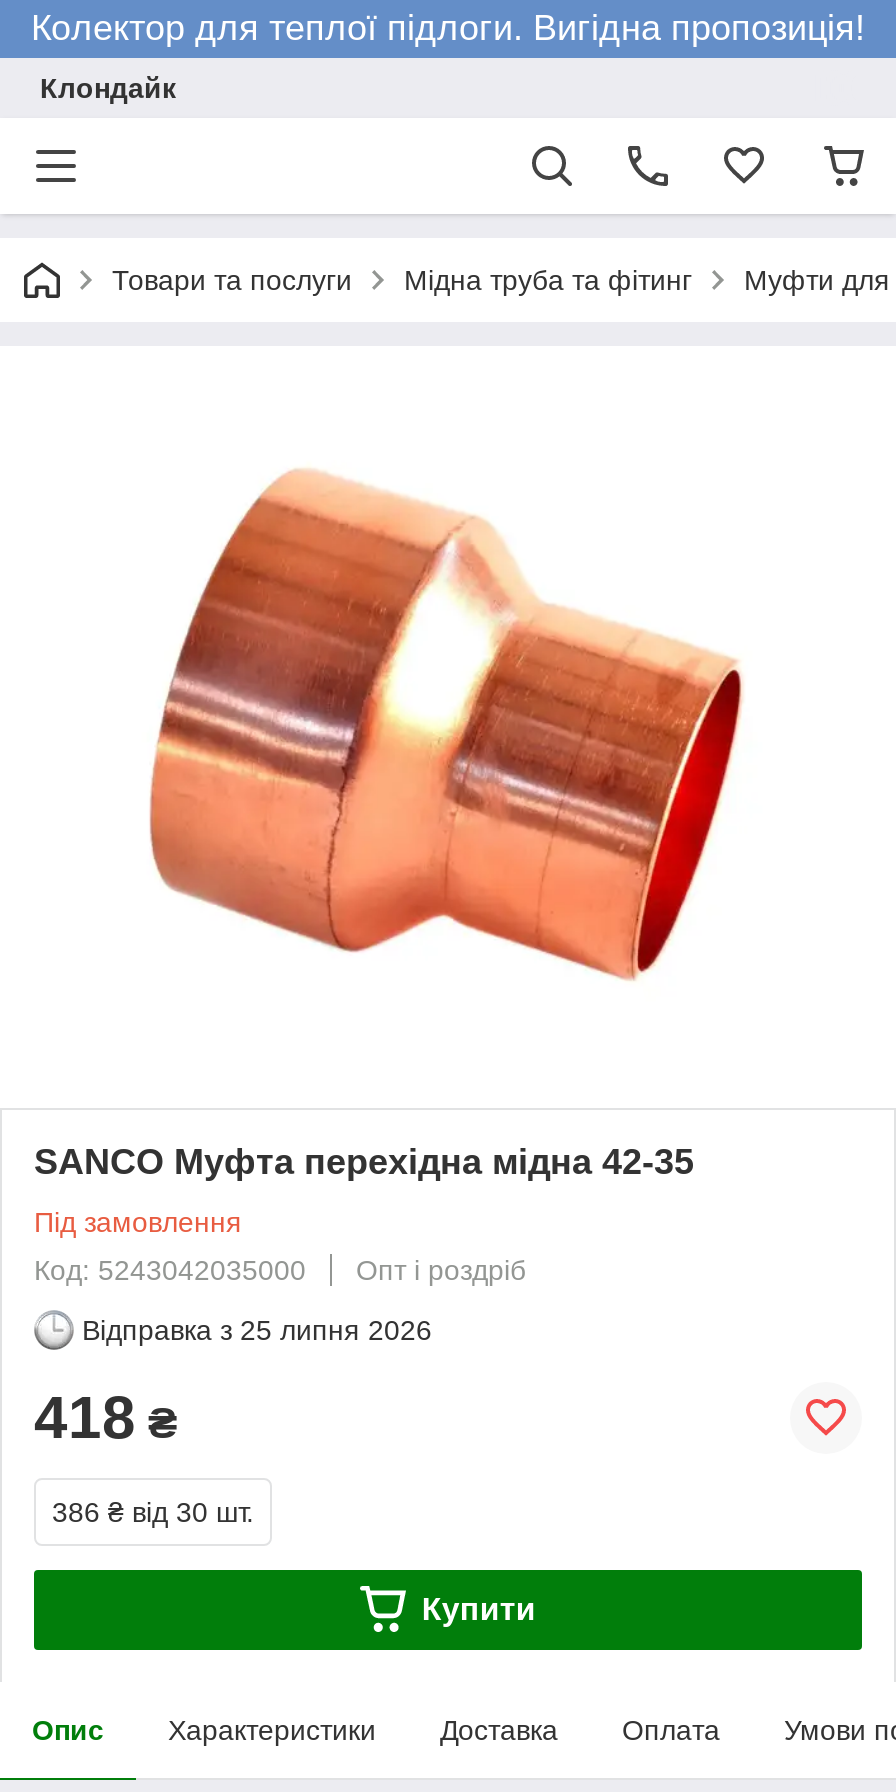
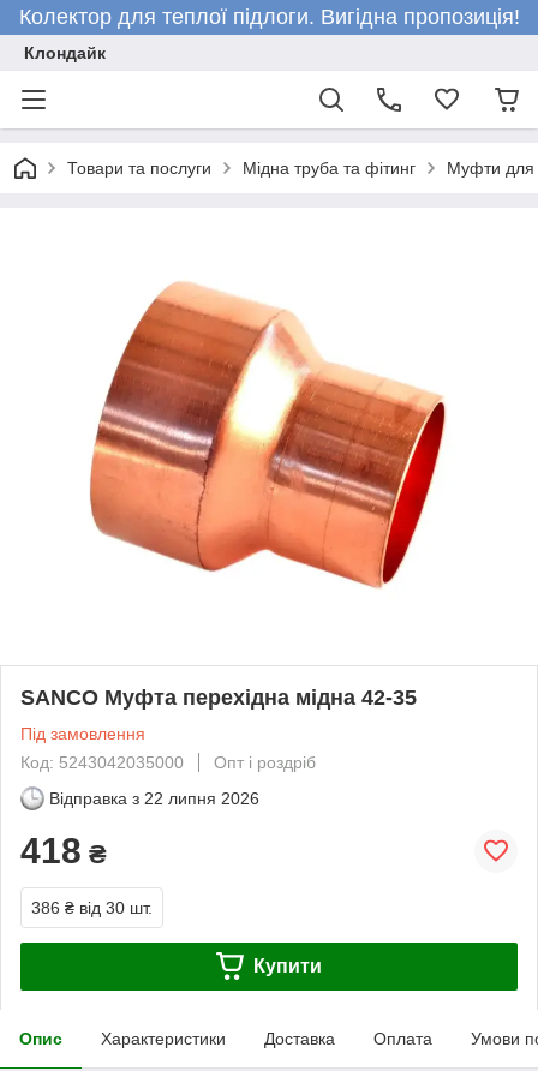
[82,1314,432,1346] Відправка з 25 липня 2026 -> [49,789,259,808] Відправка з 22 липня 2026

